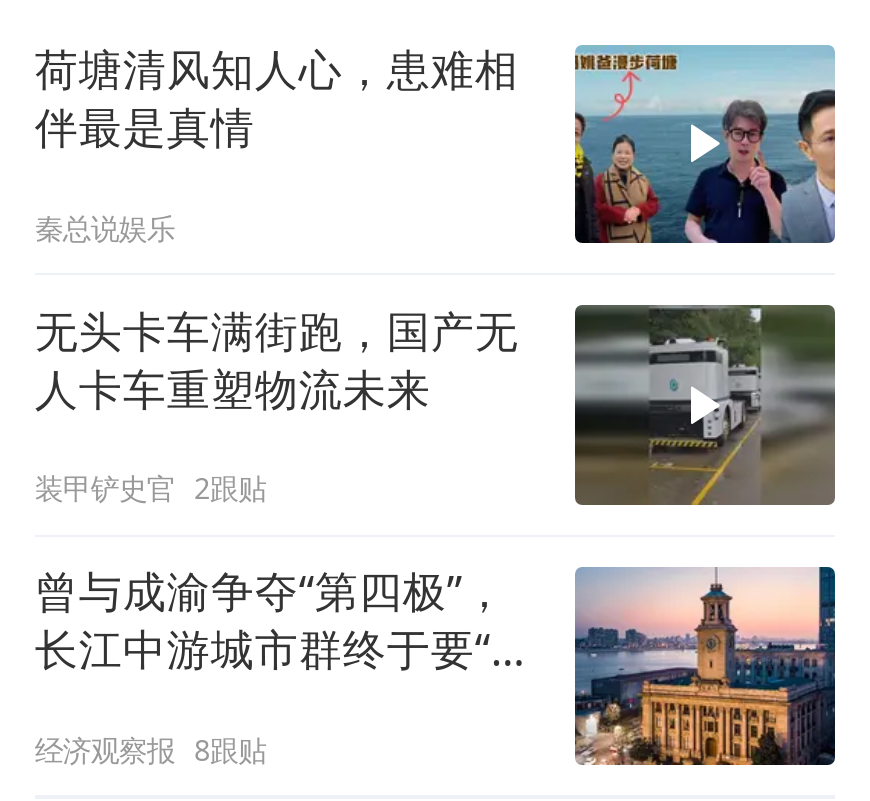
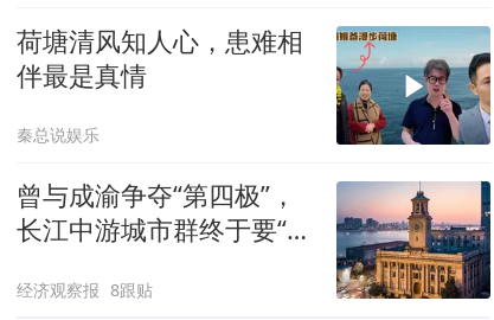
[35,301,837,508] [image] | 无头卡车满街跑，国产无 | 人卡车重塑物流未来 | 装甲铲史官 2跟贴 -> none

